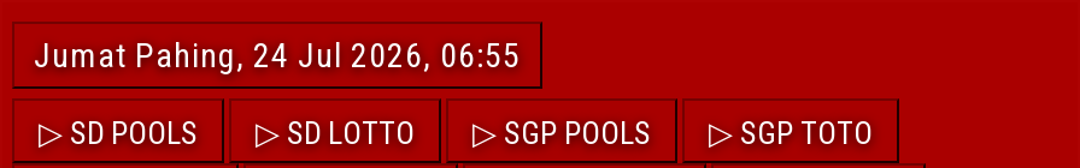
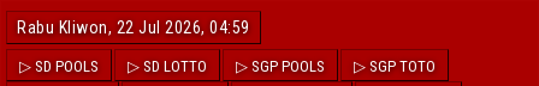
[34,36,521,74] Jumat Pahing, 24 Jul 2026, 06:55 -> [17,18,250,37] Rabu Kliwon, 22 Jul 2026, 04:59

